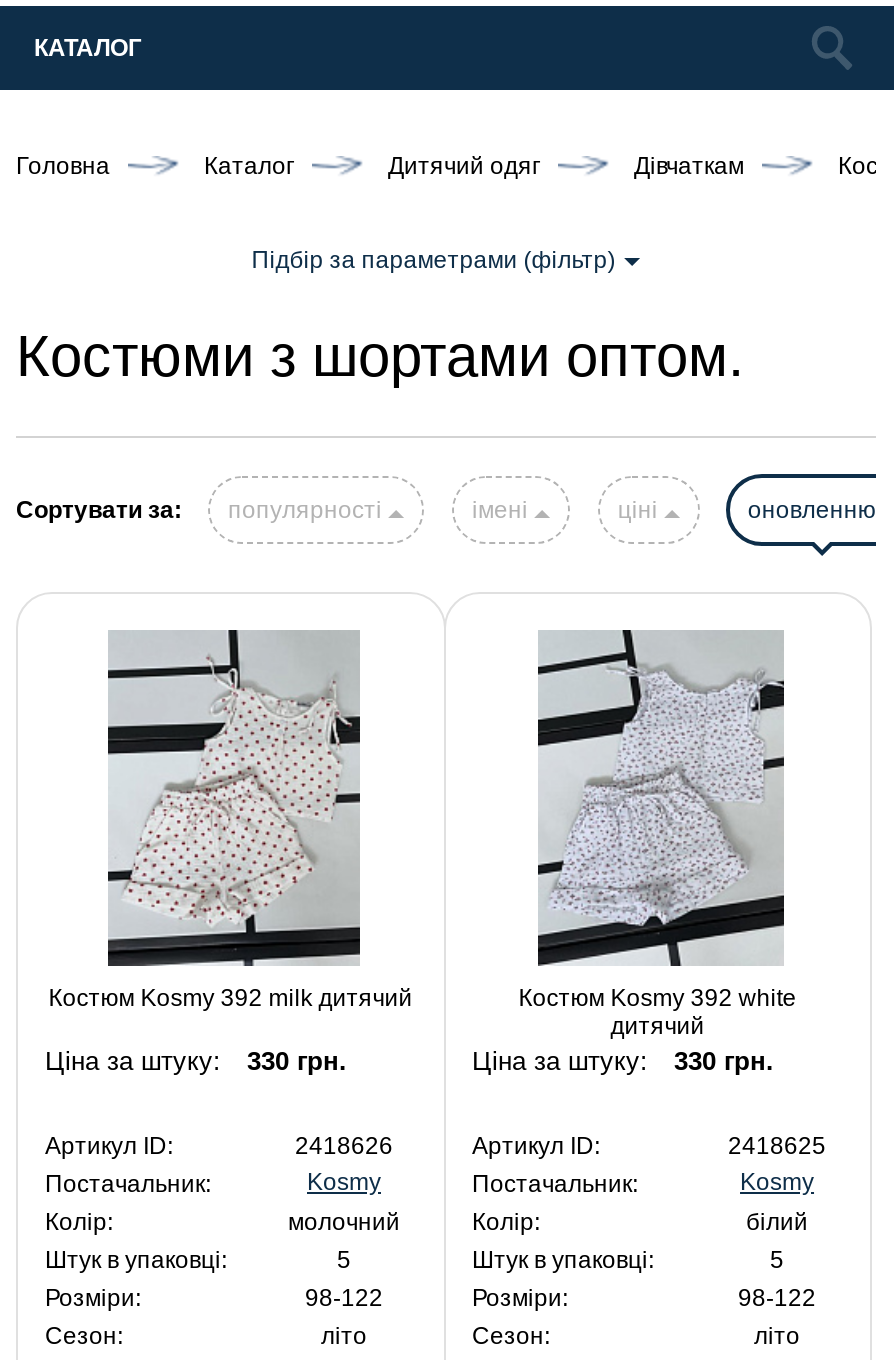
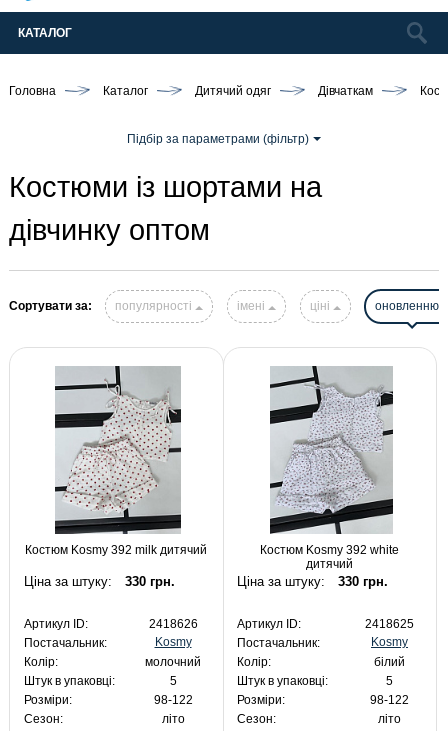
[16,325,744,389] Костюми з шортами оптом. -> [9,170,322,245] Костюми із шортами на | дівчинку оптом

